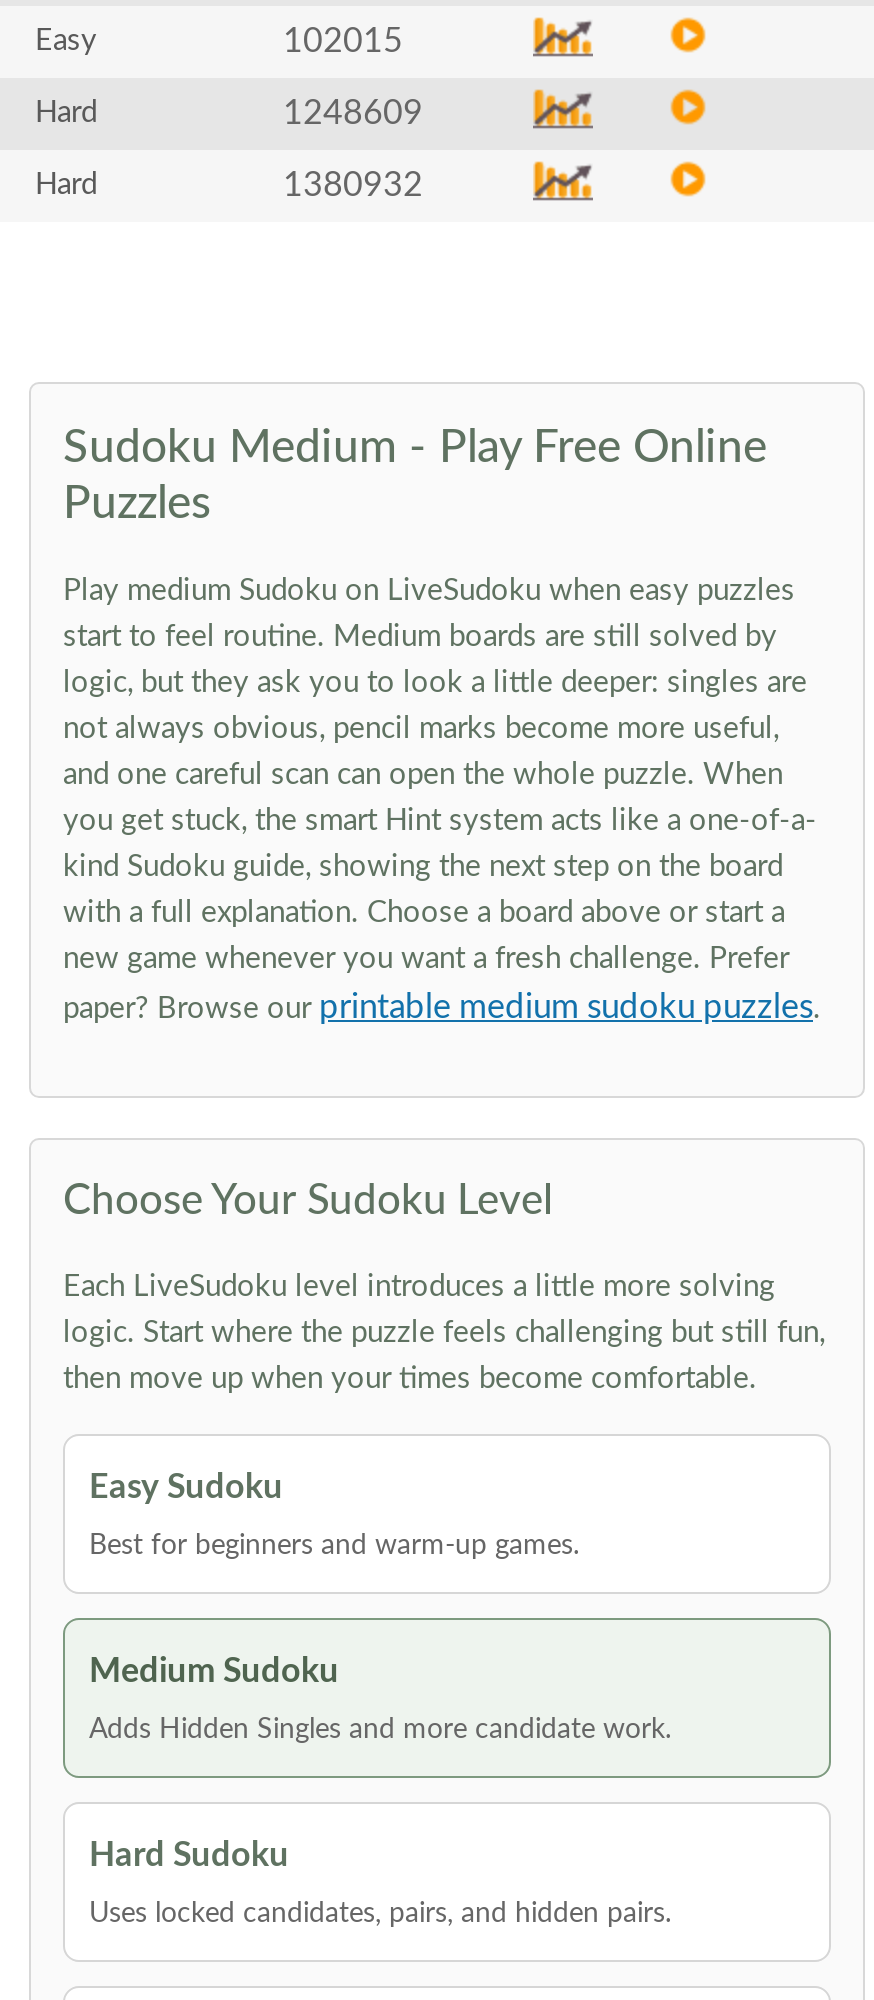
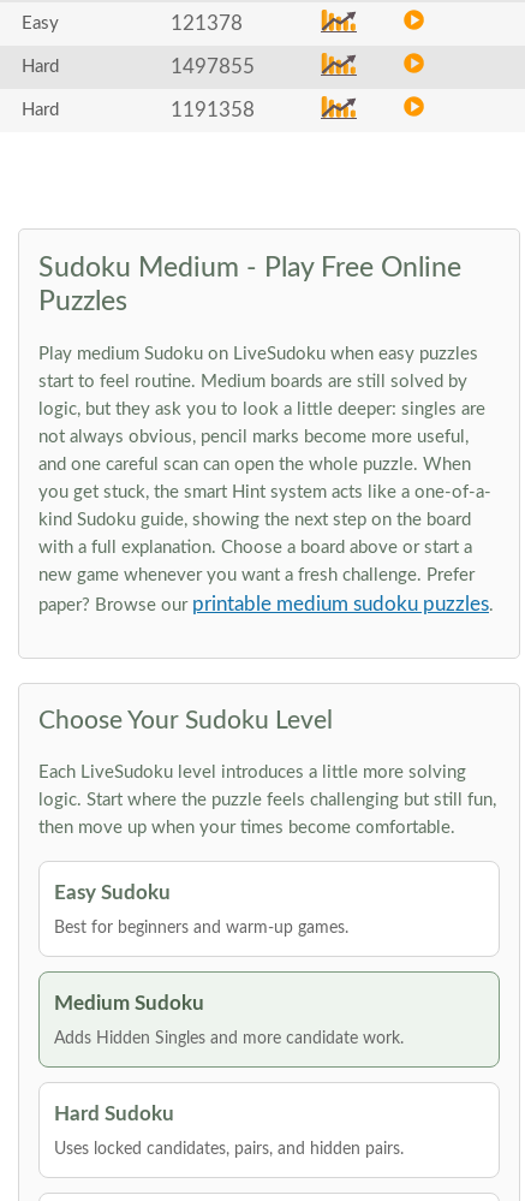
[283,24,403,58] 102015 -> [171,13,243,34] 121378
[283,96,423,130] 1248609 -> [171,57,255,77] 1497855
[283,168,423,202] 1380932 -> [171,100,255,120] 1191358

